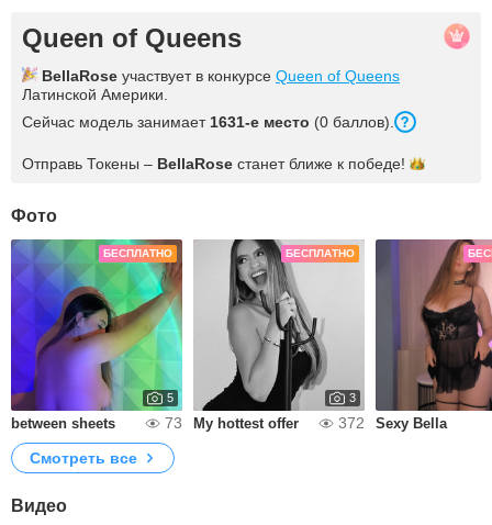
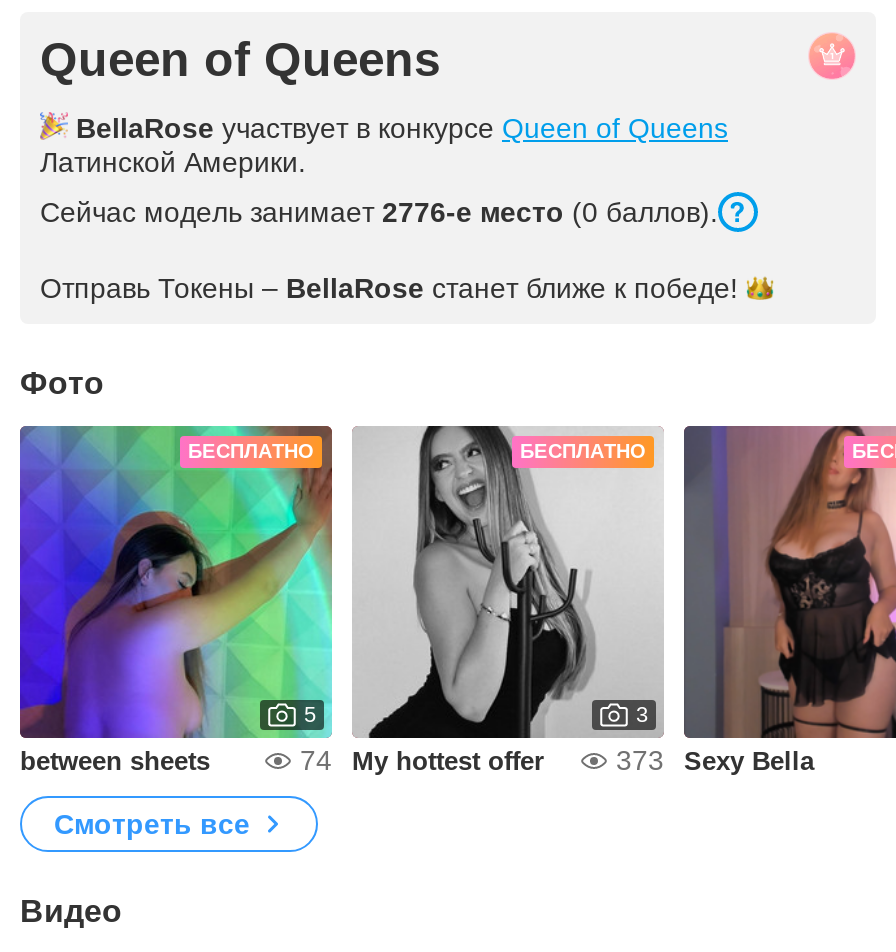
[22,113,394,131] Сейчас модель занимает 1631-е место (0 баллов). -> [40,196,718,228] Сейчас модель занимает 2776-е место (0 баллов).
[165,414,299,432] 73 My hottest offer -> [300,744,544,776] 74 My hottest offer
[338,414,447,432] 372 Sexy Bella -> [616,744,814,776] 373 Sexy Bella

